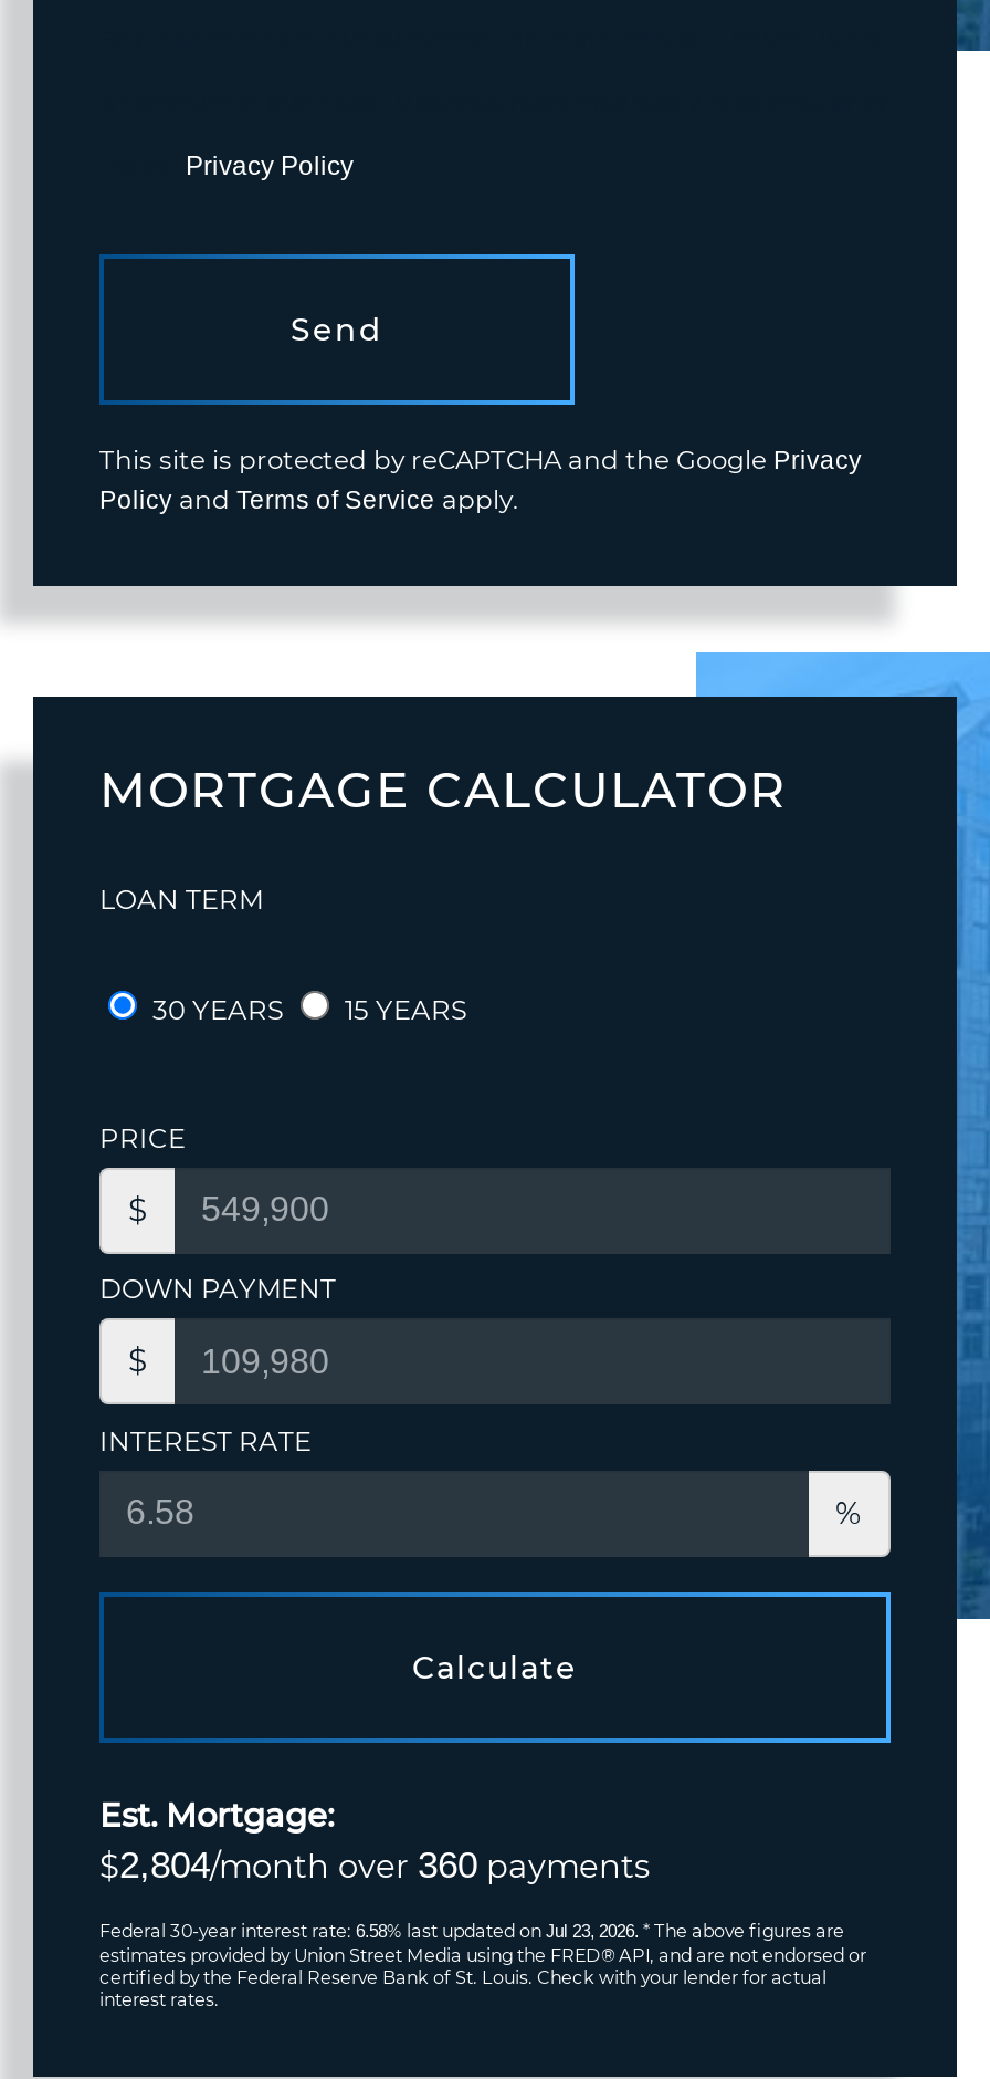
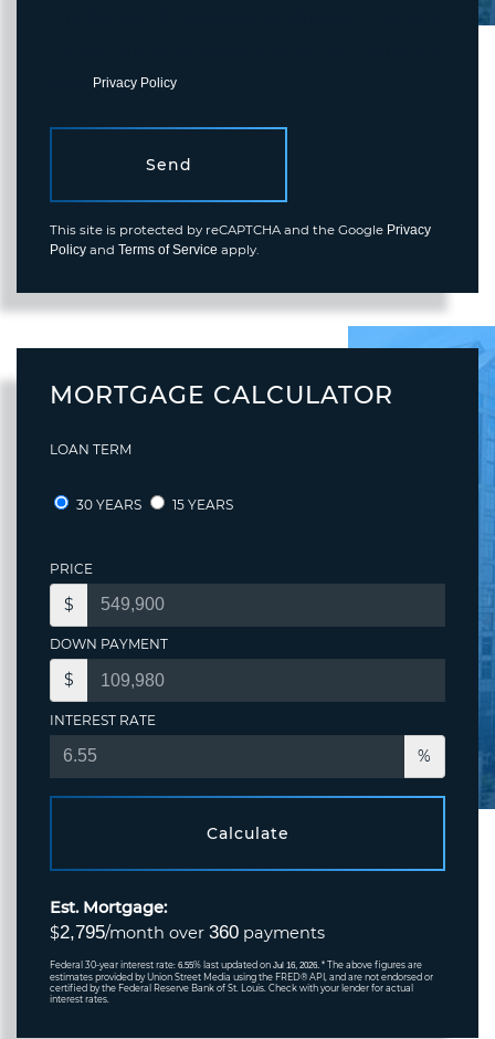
[99,1845,650,1887] $2,804/month over 360 payments -> [50,922,325,943] $2,795/month over 360 payments
[99,1920,844,1942] Federal 30-year interest rate: 6.58% last updated on Jul 23, 2026. * The above figures are -> [50,960,422,971] Federal 30-year interest rate: 6.55% last updated on Jul 16, 2026. * The above figures are

